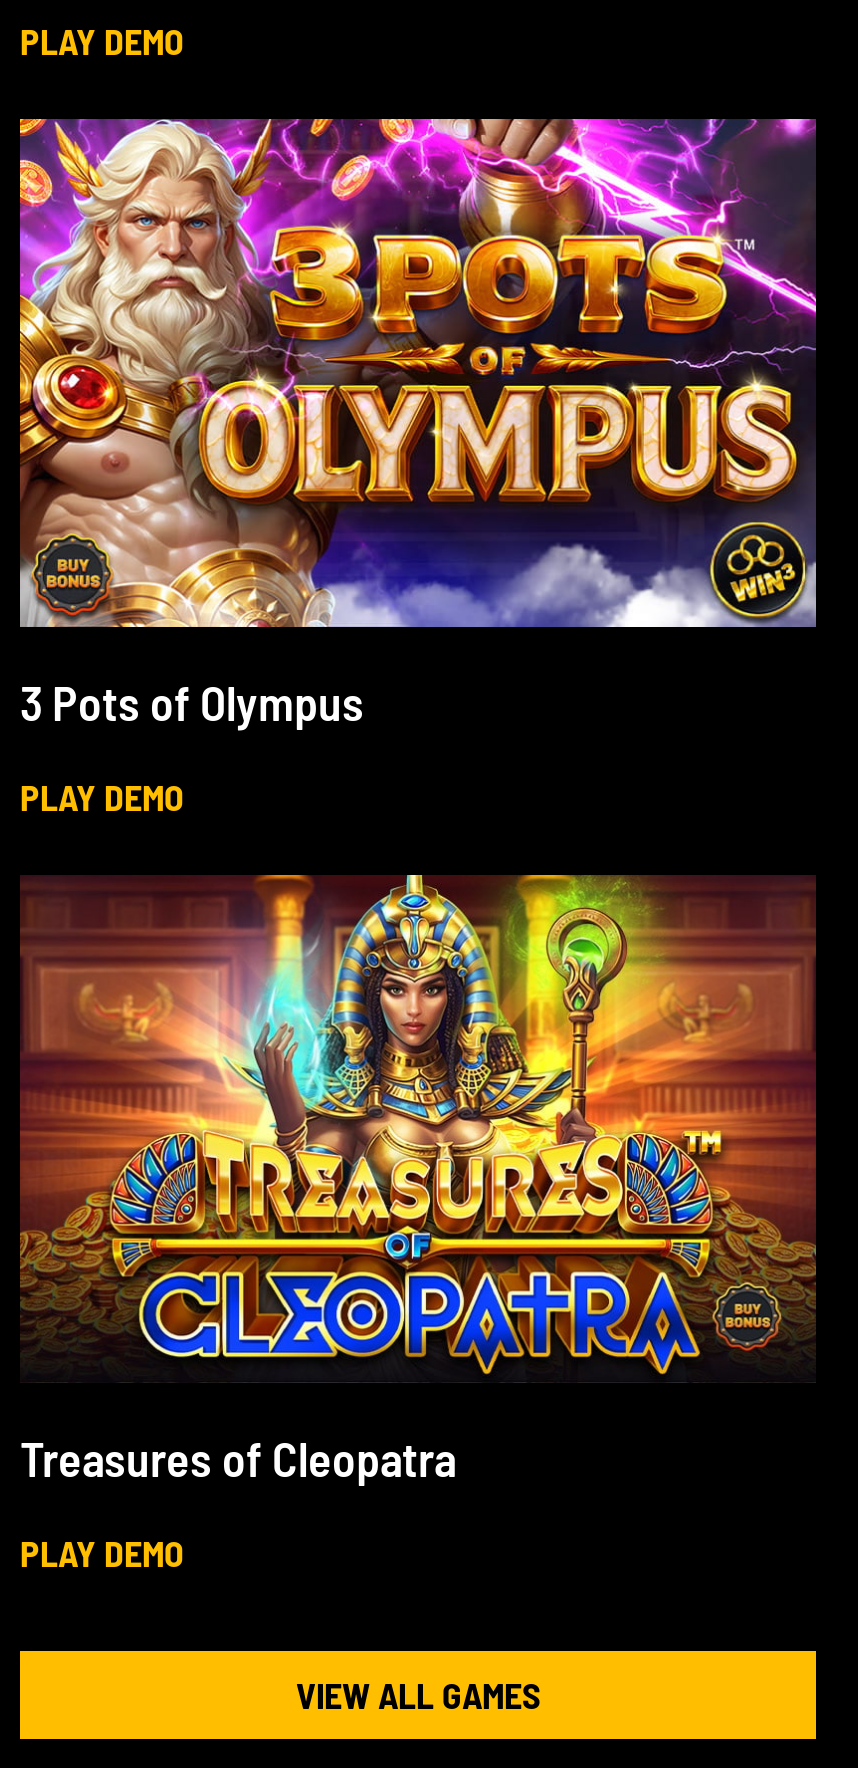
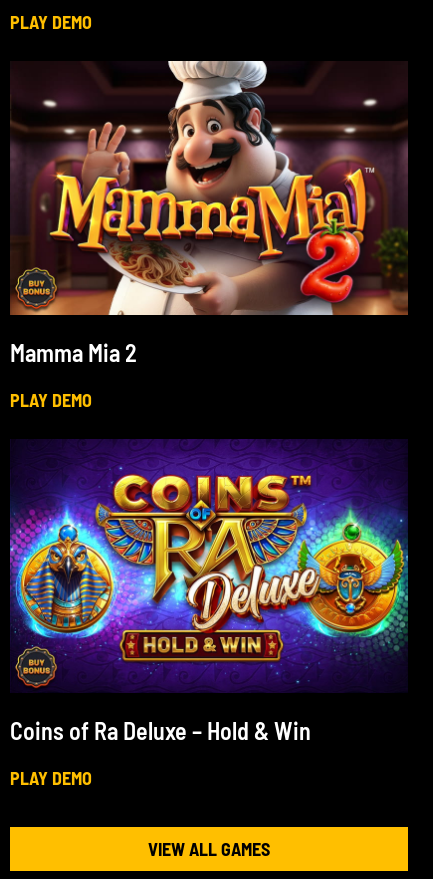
[18,117,818,731] [image] | 3 Pots of Olympus -> [10,60,408,367] [image] | Mamma Mia 2
[18,873,816,1486] [image] | Treasures of Cleopatra -> [9,439,409,745] [image] | Coins of Ra Deluxe – Hold & Win

